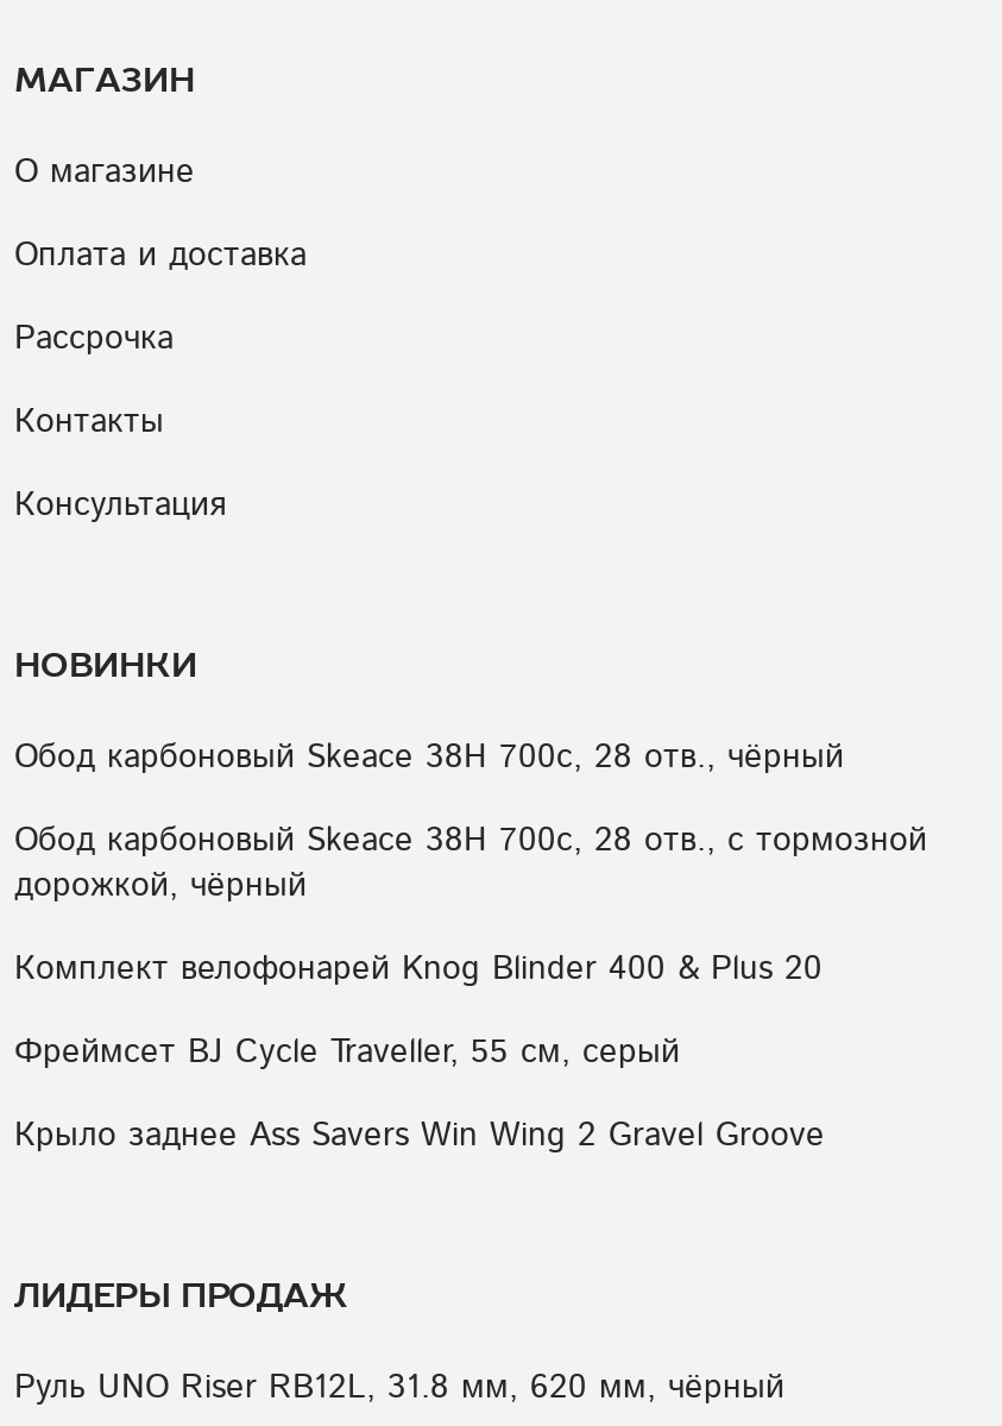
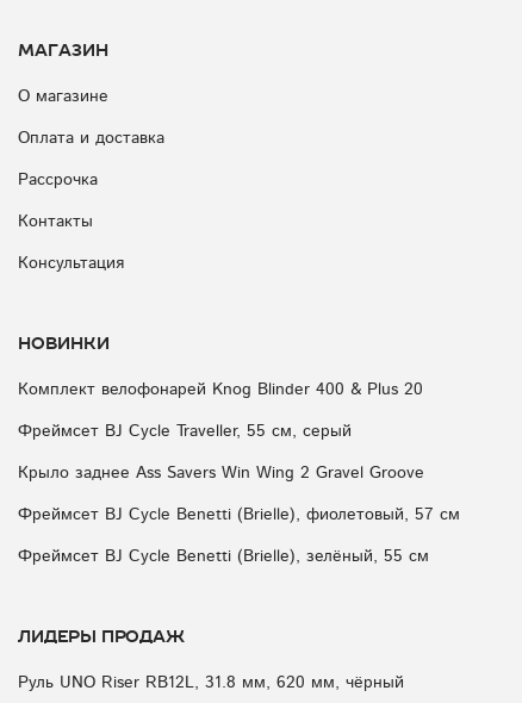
[14,741,927,903] Обод карбоновый Skeace 38H 700с, 28 отв., чёрный | Обод карбоновый Skeace 38H 700с, 28 отв., с тормозной | дорожкой, чёрный -> none
moved [14,953,825,1152] -> [18,381,424,481]: Комплект велофонарей Knog Blinder 400 & Plus 20 | Фреймсет BJ Cycle Traveller, 55 см, серый | Крыло заднее Ass Savers Win Wing 2 Gravel Groove
none -> [18,506,460,565] Фреймсет BJ Cycle Benetti (Brielle), фиолетовый, 57 см | Фреймсет BJ Cycle Benetti (Brielle), зелёный, 55 см

